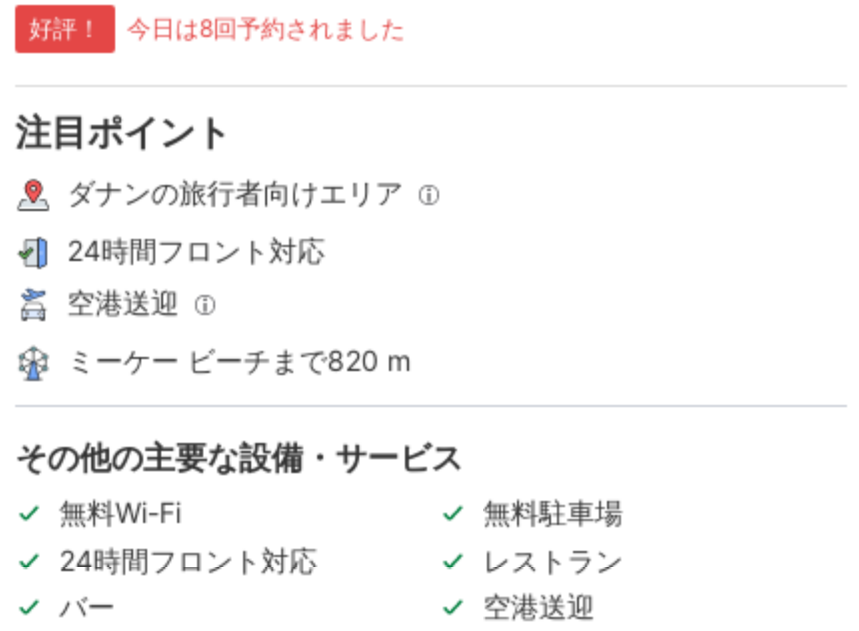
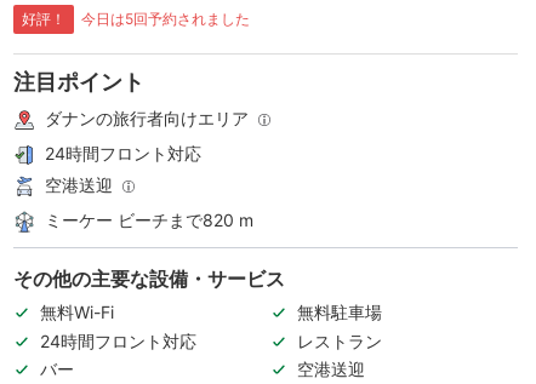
[127,13,405,43] 今日は8回予約されました -> [81,10,250,28] 今日は5回予約されました

